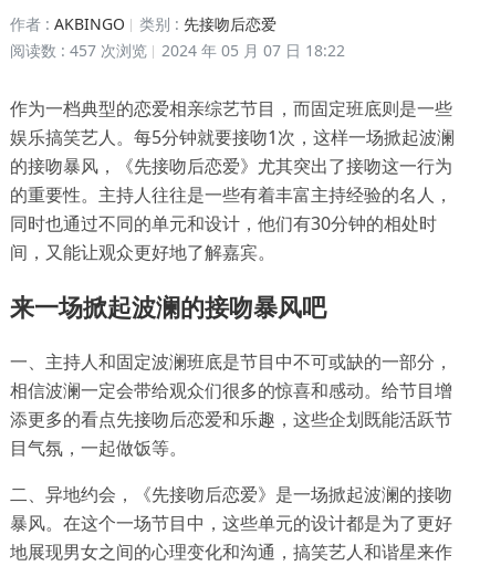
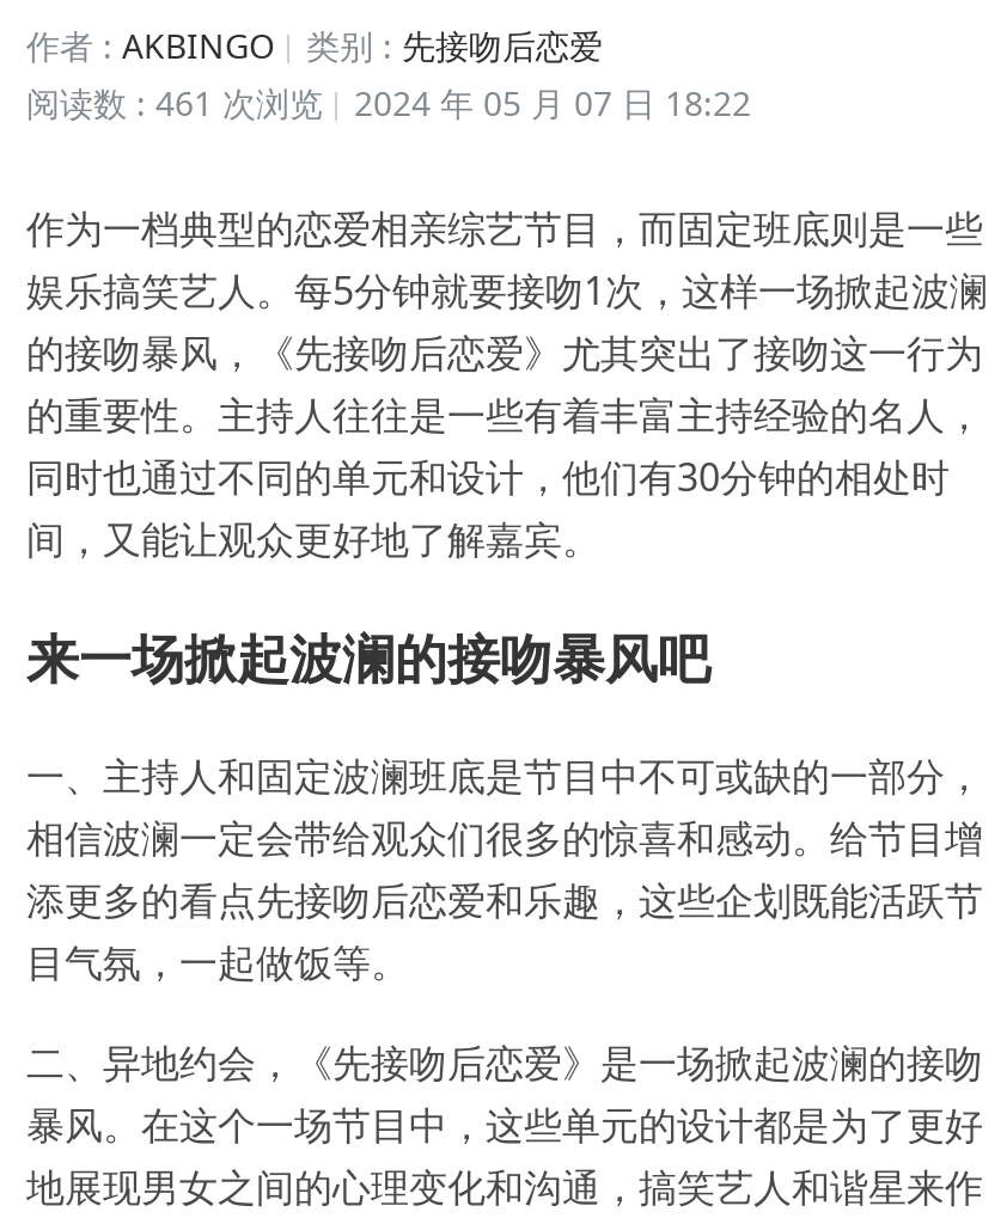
[10,40,147,61] 阅读数 : 457 次浏览 -> [26,80,323,126] 阅读数 : 461 次浏览

